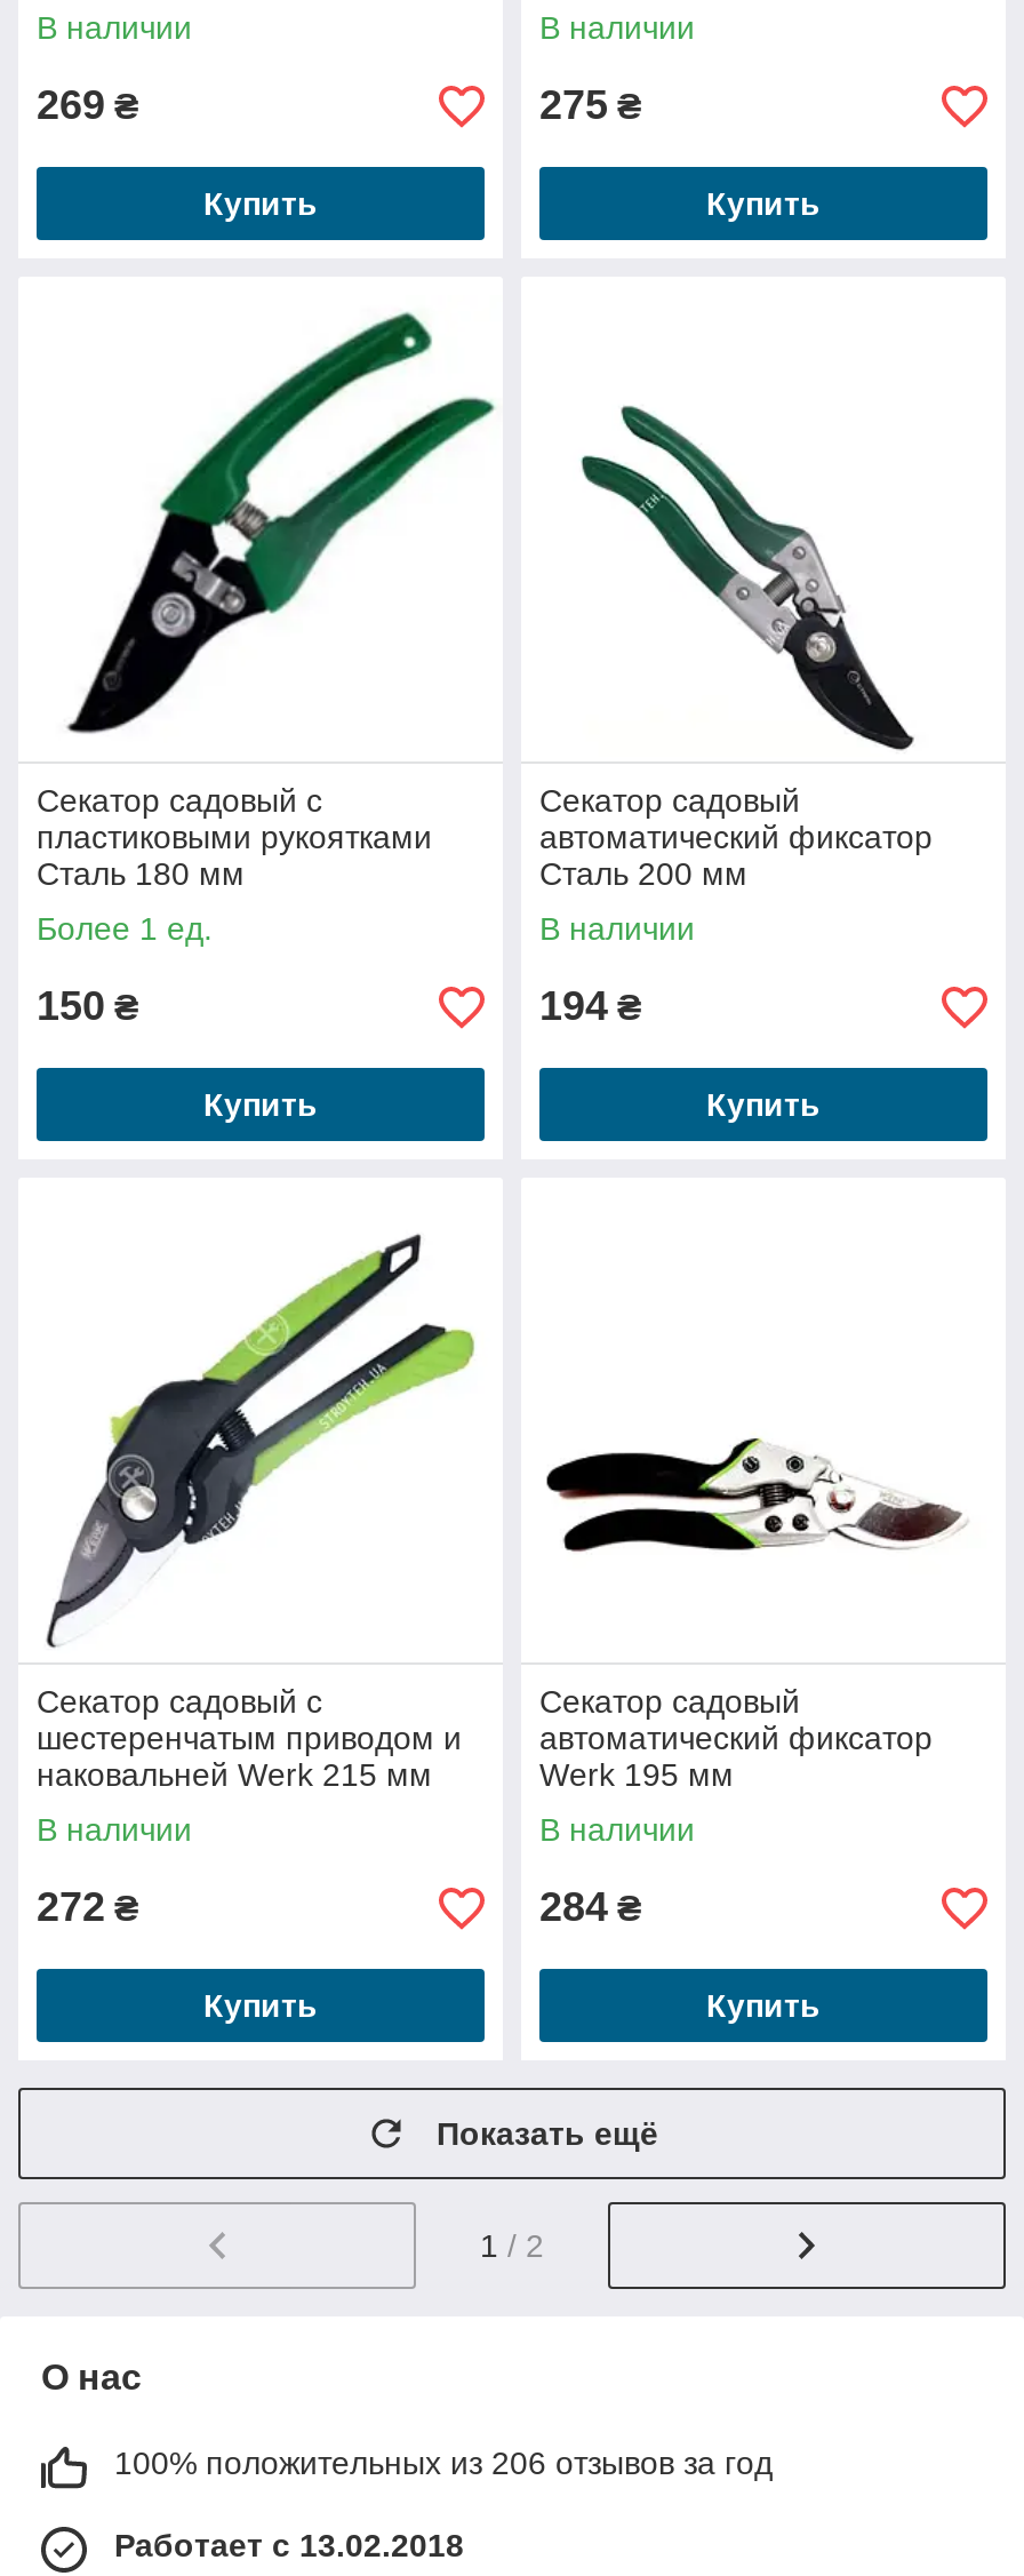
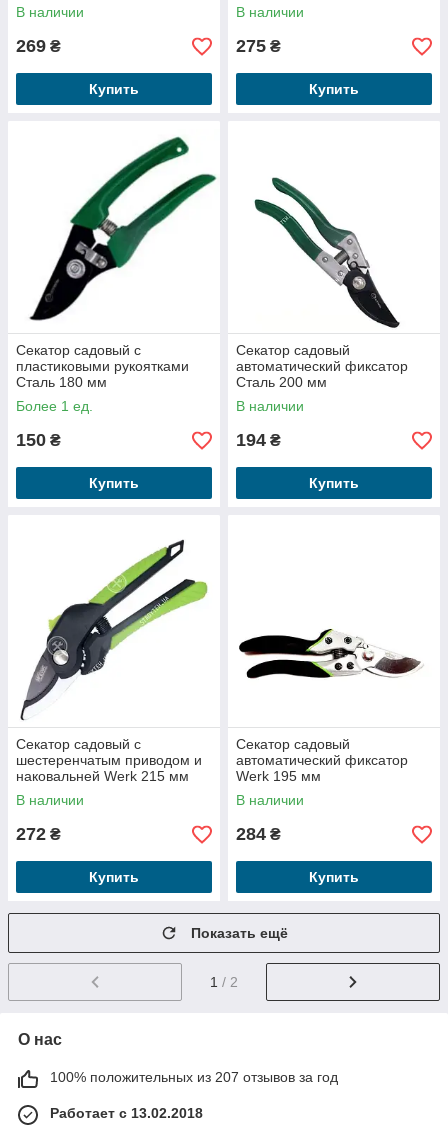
[114,2445,773,2481] 100% положительных из 206 отзывов за год -> [50,1069,338,1085] 100% положительных из 207 отзывов за год

